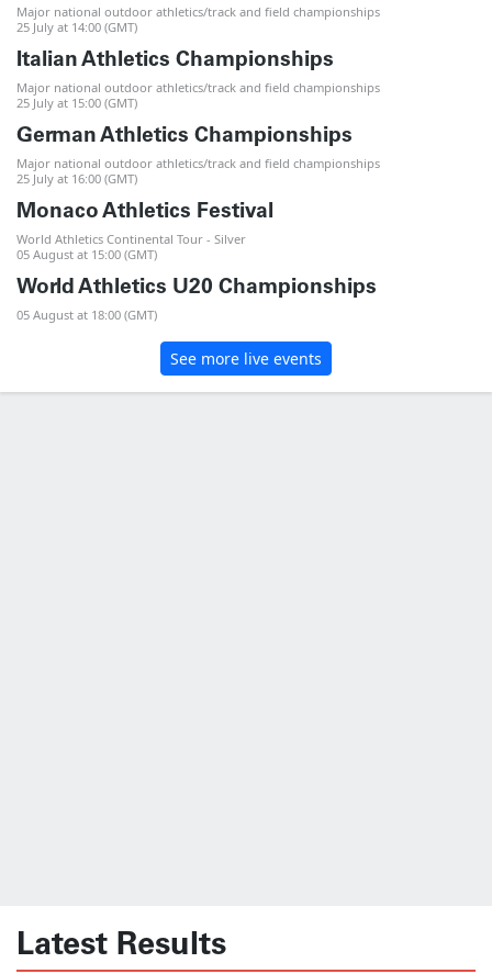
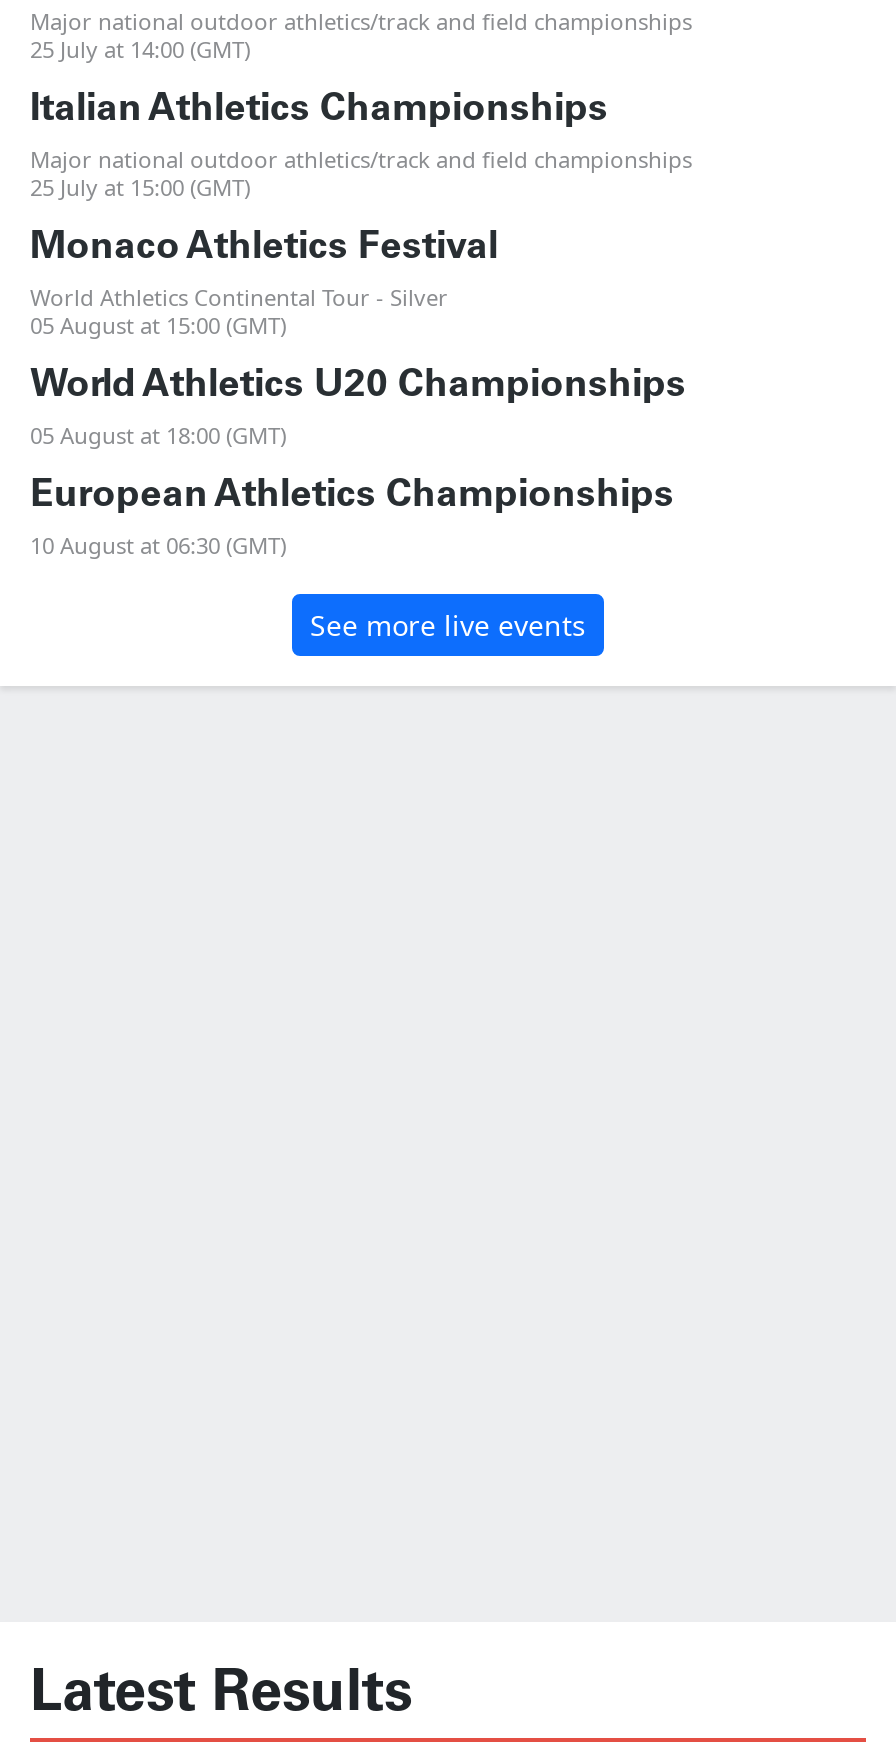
[16,126,380,186] German Athletics Championships | Major national outdoor athletics/track and field championships | 25 July at 16:00 (GMT) -> none
moved [16,202,377,322] -> [30,229,686,449]: Monaco Athletics Festival | World Athletics Continental Tour - Silver | 05 August at 15:00 (GMT) | World Athletics U20 Championships | 05 August at 18:00 (GMT)
none -> [30,477,674,559] European Athletics Championships | 10 August at 06:30 (GMT)

